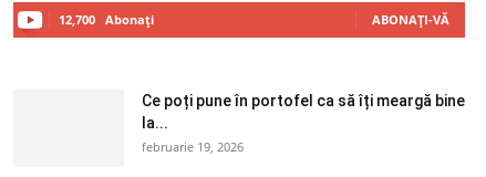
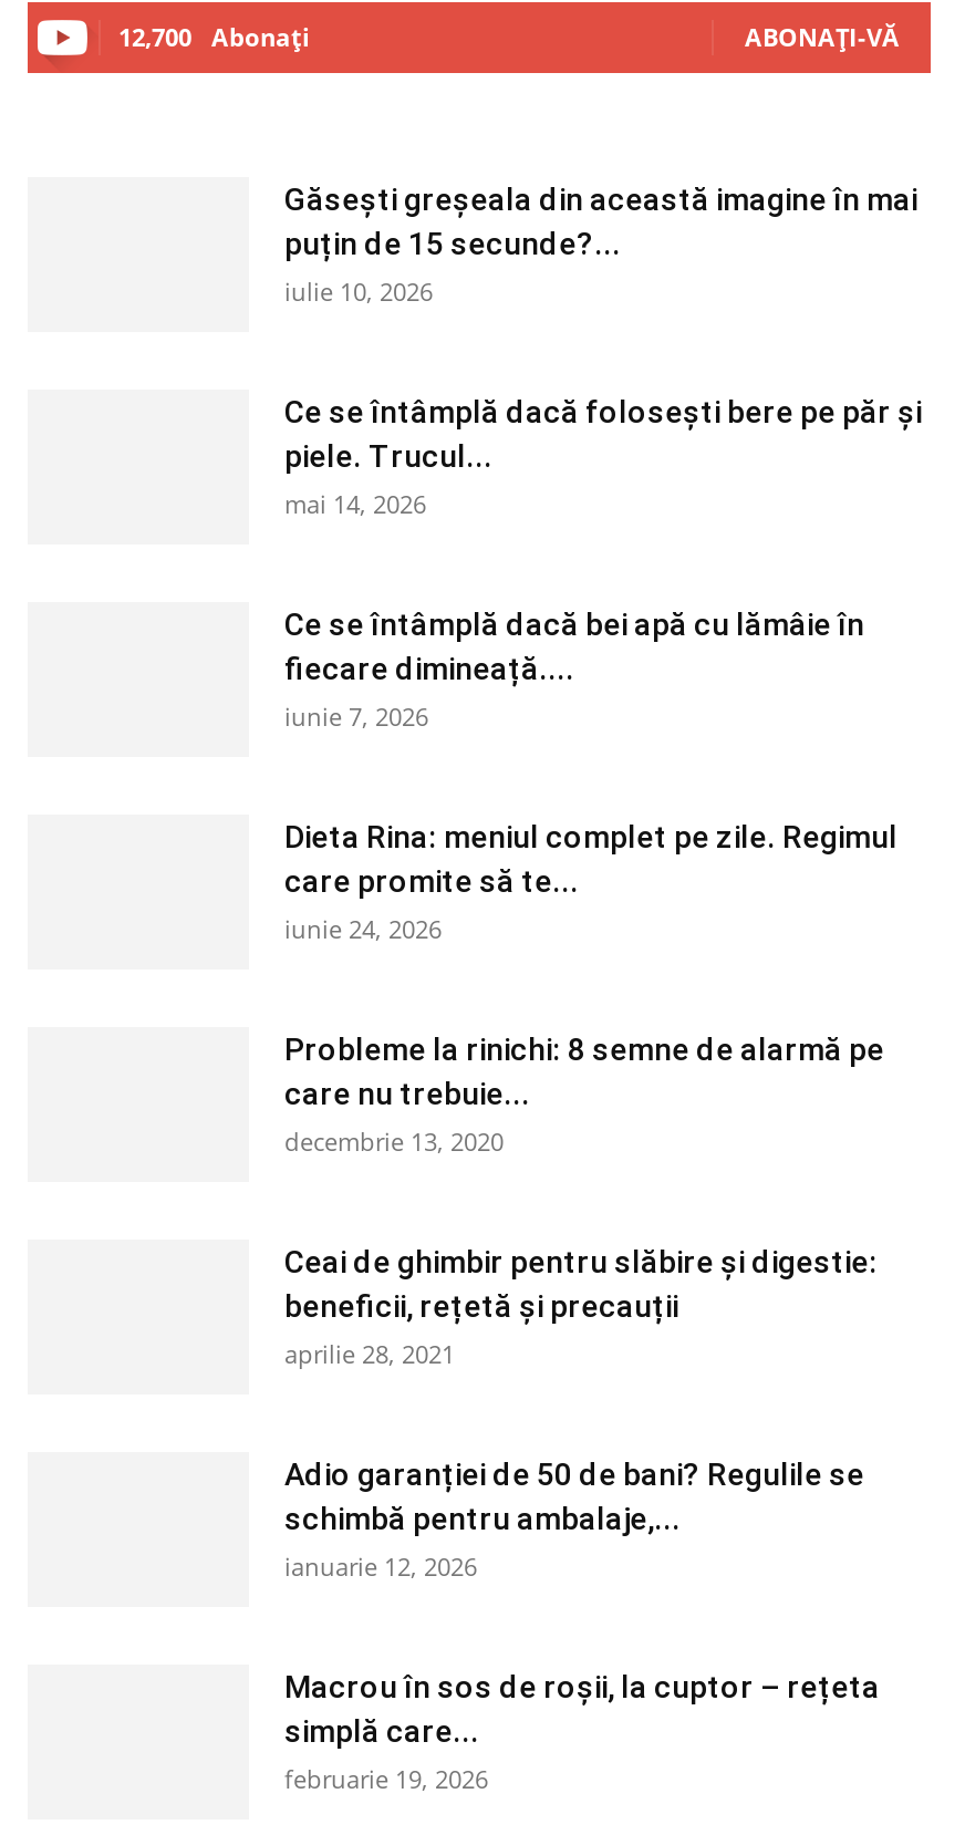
[142,92,465,132] Ce poți pune în portofel ca să îți meargă bine | la... -> [284,182,922,1749] Găsești greșeala din această imagine în mai | puțin de 15 secunde?... | iulie 10, 2026 | Ce se întâmplă dacă folosești bere pe păr și | piele. Trucul... | mai 14, 2026 | Ce se întâmplă dacă bei apă cu lămâie în | fiecare dimineață.... | iunie 7, 2026 | Dieta Rina: meniul complet pe zile. Regimul | care promite să te... | iunie 24, 2026 | Probleme la rinichi: 8 semne de alarmă pe | care nu trebuie... | decembrie 13, 2020 | Ceai de ghimbir pentru slăbire și digestie: | beneficii, rețetă și precauții | aprilie 28, 2021 | Adio garanției de 50 de bani? Regulile se | schimbă pentru ambalaje,... | ianuarie 12, 2026 | Macrou în sos de roșii, la cuptor – rețeta | simplă care...

